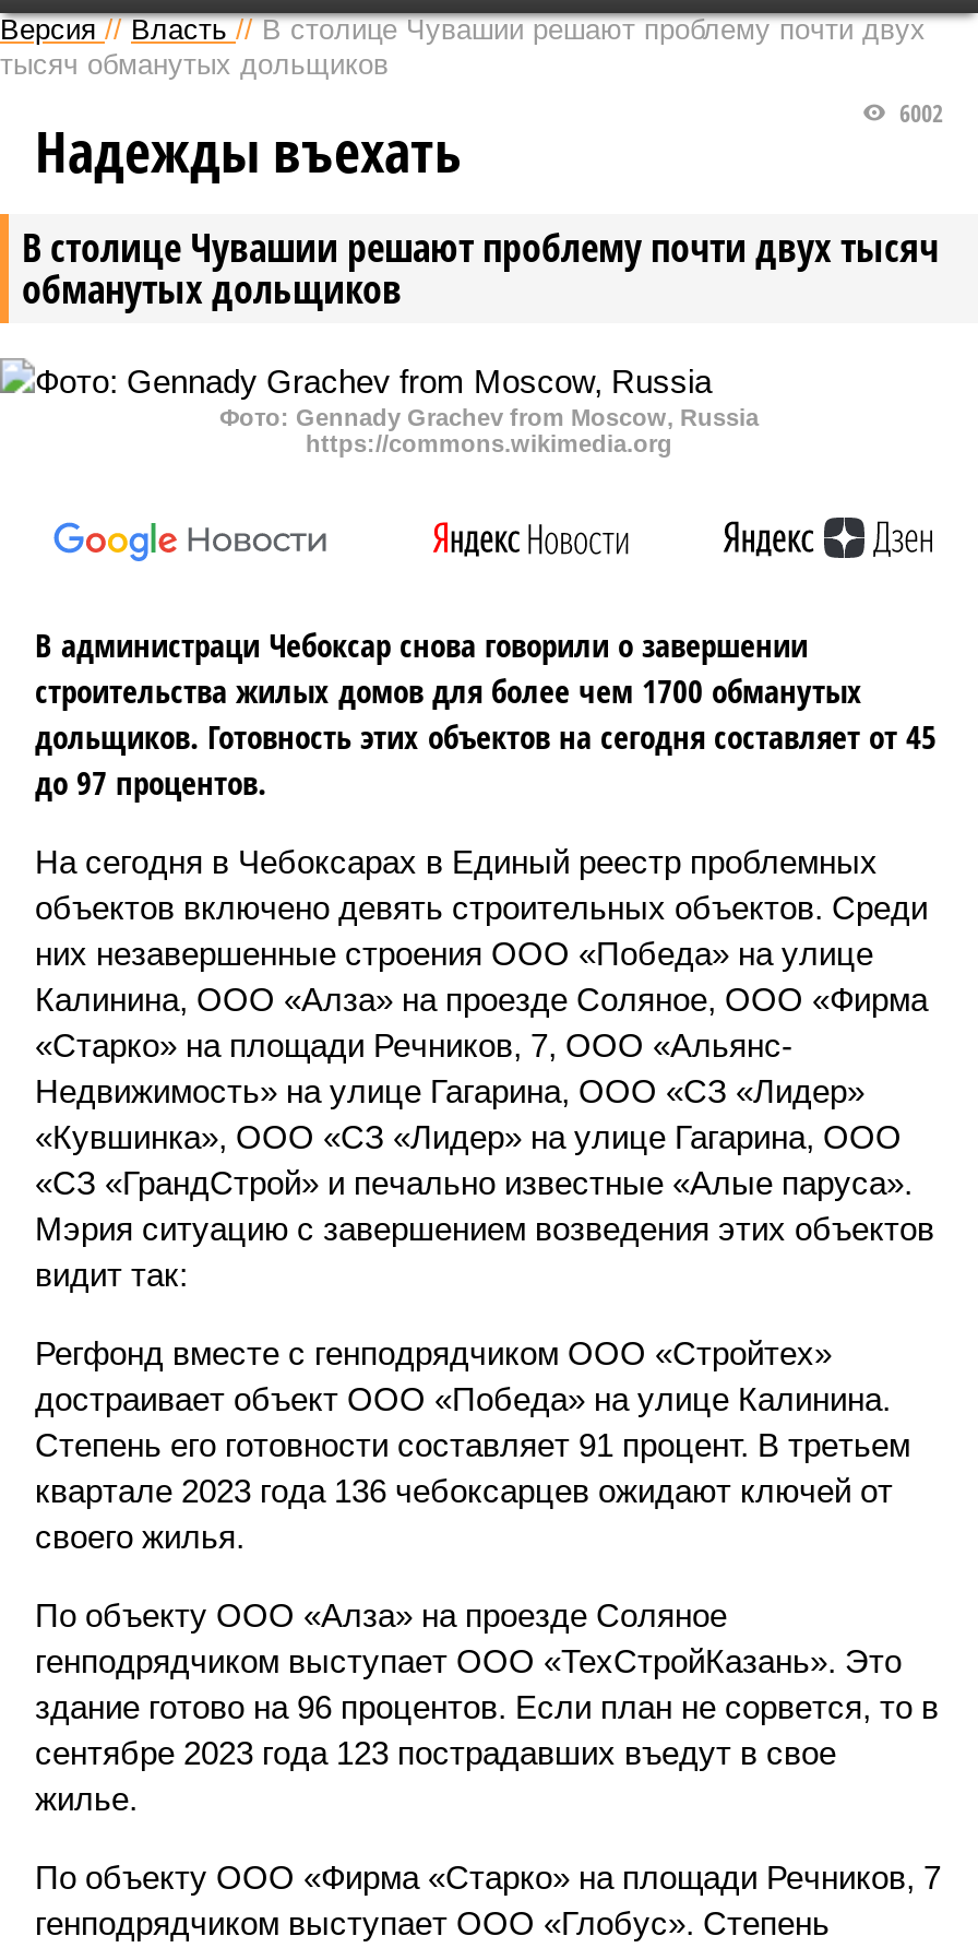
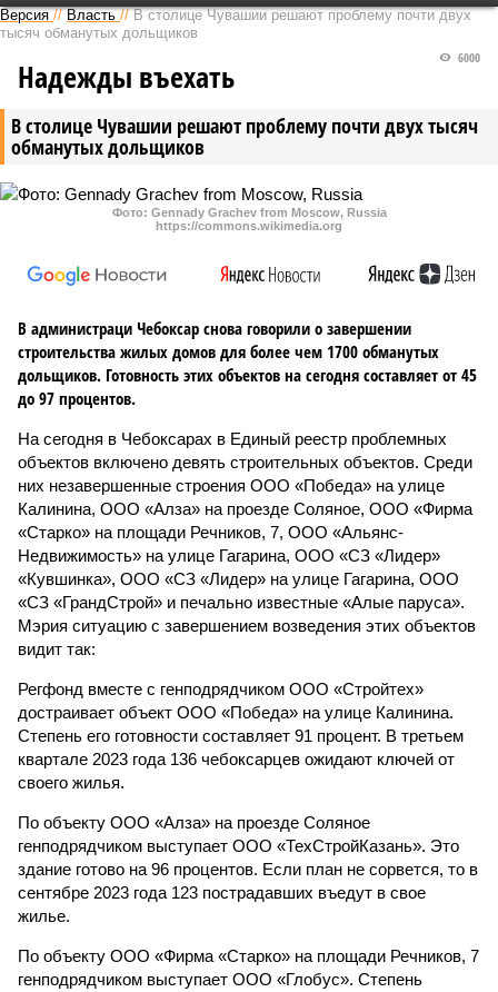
[893,96,943,129] 6002 -> [455,49,480,66] 6000

